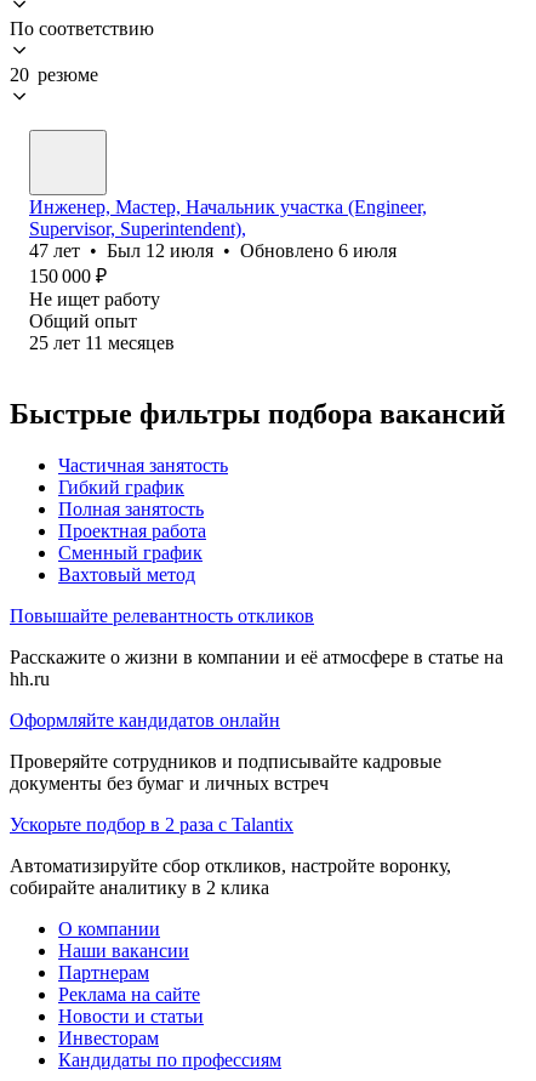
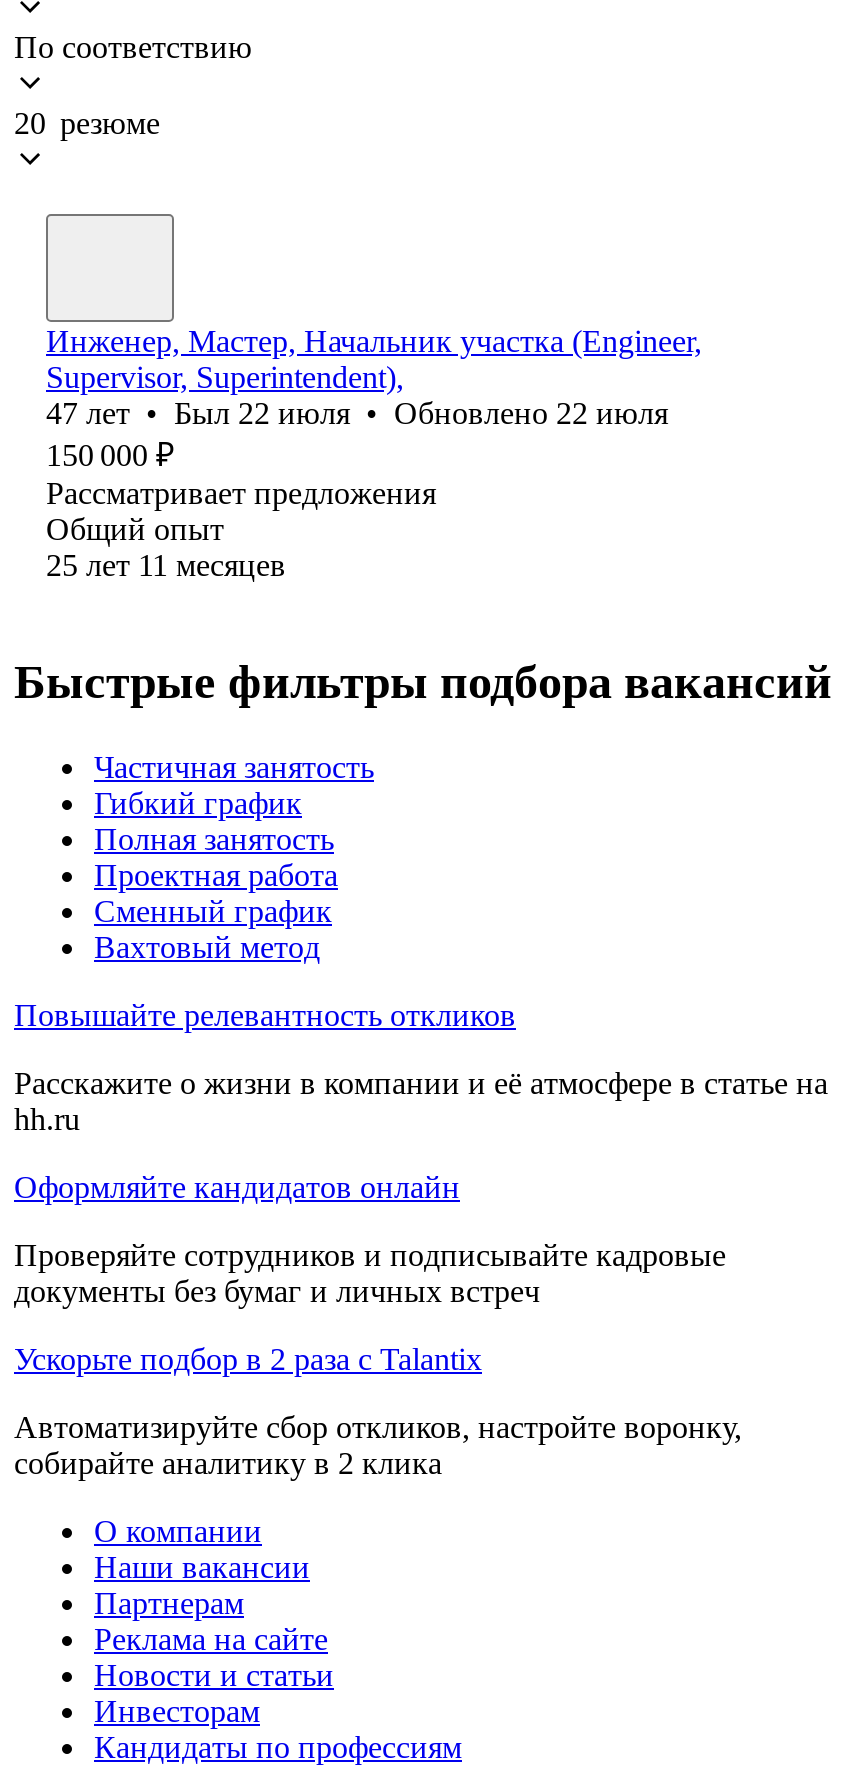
[29,240,397,261] 47 лет • Был 12 июля • Обновлено 6 июля -> [46,396,668,430] 47 лет • Был 22 июля • Обновлено 22 июля
[29,289,160,309] Не ищет работу -> [46,476,436,510] Рассматривает предложения

